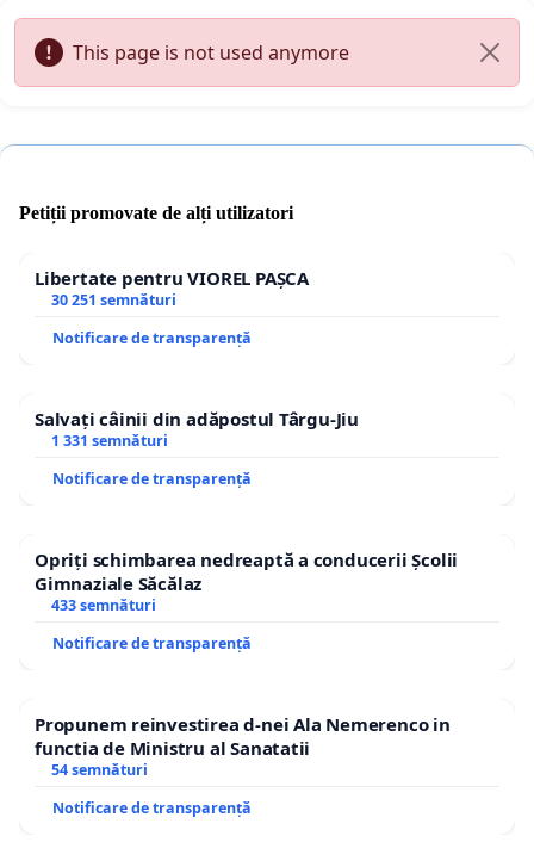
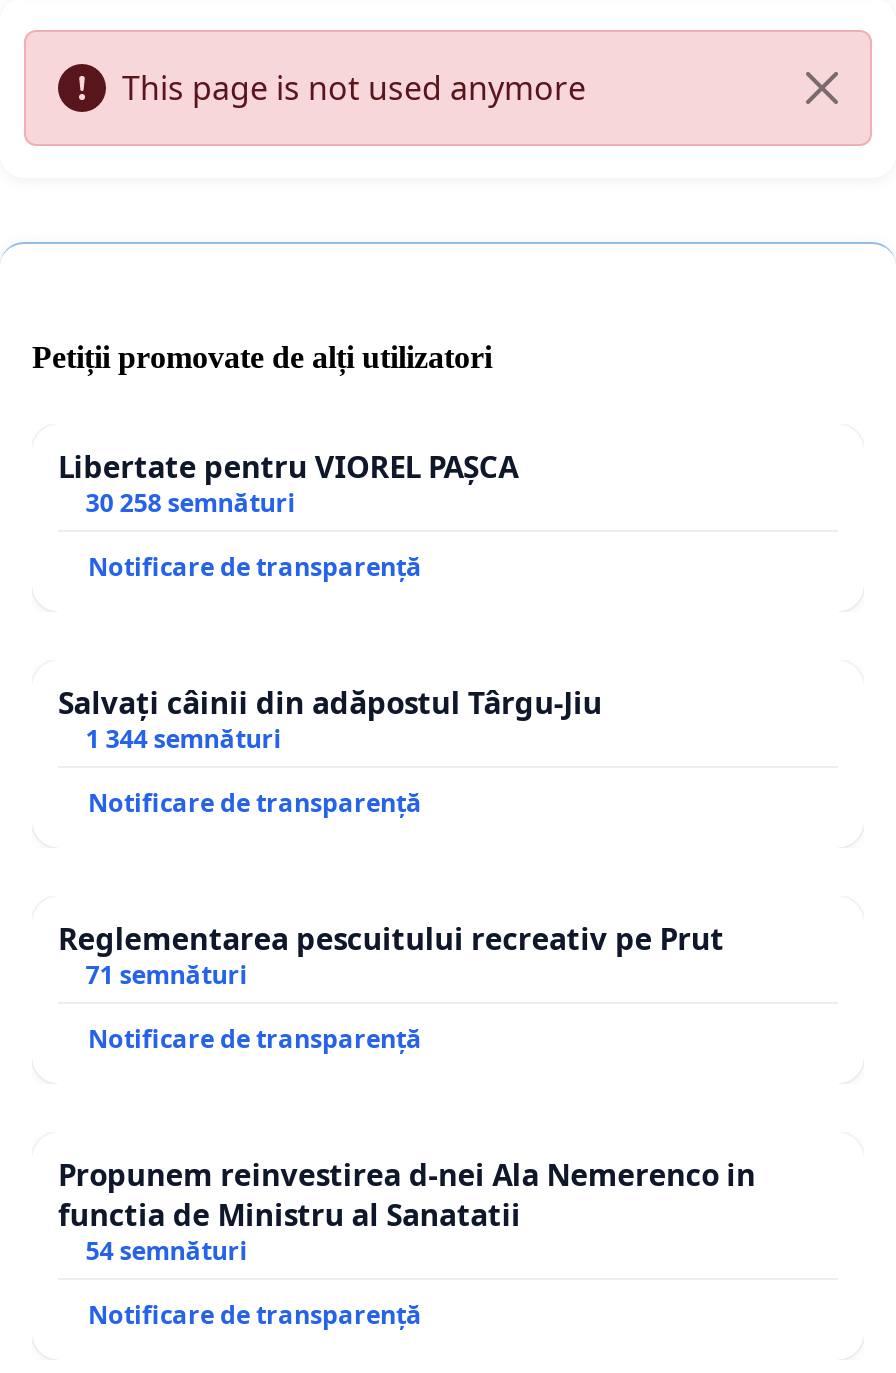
[51,290,176,310] 30 251 semnături -> [86,487,296,521] 30 258 semnături
[51,431,168,451] 1 331 semnături -> [86,723,282,757] 1 344 semnături
[35,548,458,616] Opriți schimbarea nedreaptă a conducerii Școlii | Gimnaziale Săcălaz | 433 semnături -> [58,919,724,993] Reglementarea pescuitului recreativ pe Prut | 71 semnături

